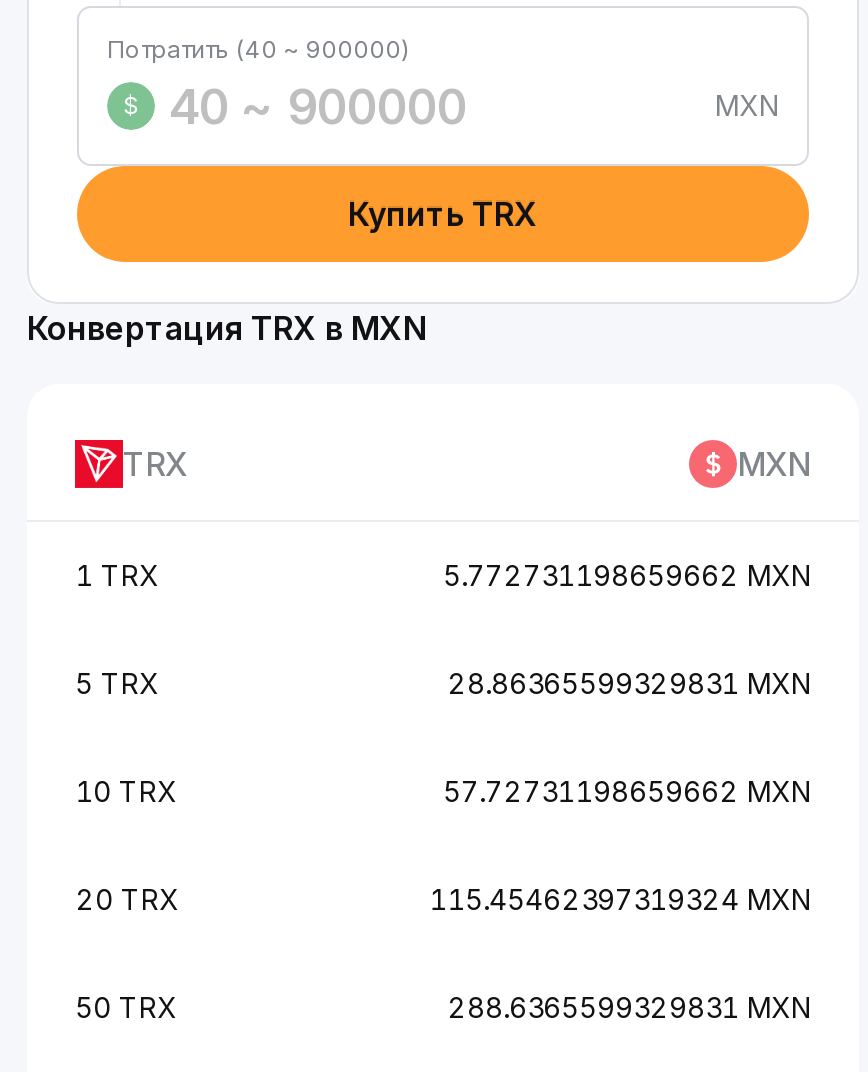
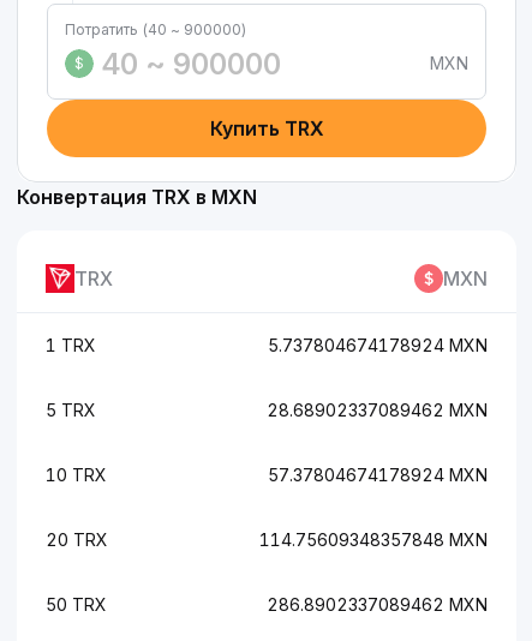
[443,558,811,592] 5.772731198659662 MXN -> [268,335,488,355] 5.737804674178924 MXN
[447,666,811,700] 28.86365599329831 MXN -> [267,400,488,420] 28.68902337089462 MXN
[443,774,811,808] 57.72731198659662 MXN -> [268,465,488,485] 57.37804674178924 MXN
[429,882,811,916] 115.45462397319324 MXN -> [259,529,488,550] 114.75609348357848 MXN
[447,990,811,1024] 288.6365599329831 MXN -> [267,594,488,615] 286.8902337089462 MXN

